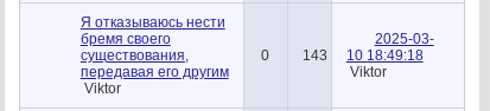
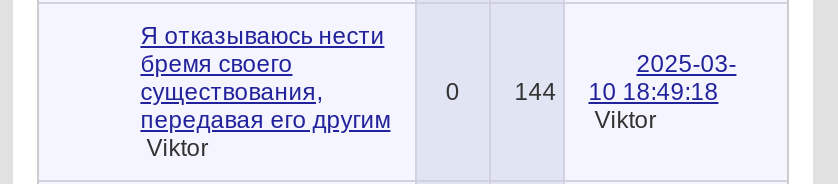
[261,47,423,63] 0 143 10 18:49:18 -> [446,77,718,105] 0 144 10 18:49:18

